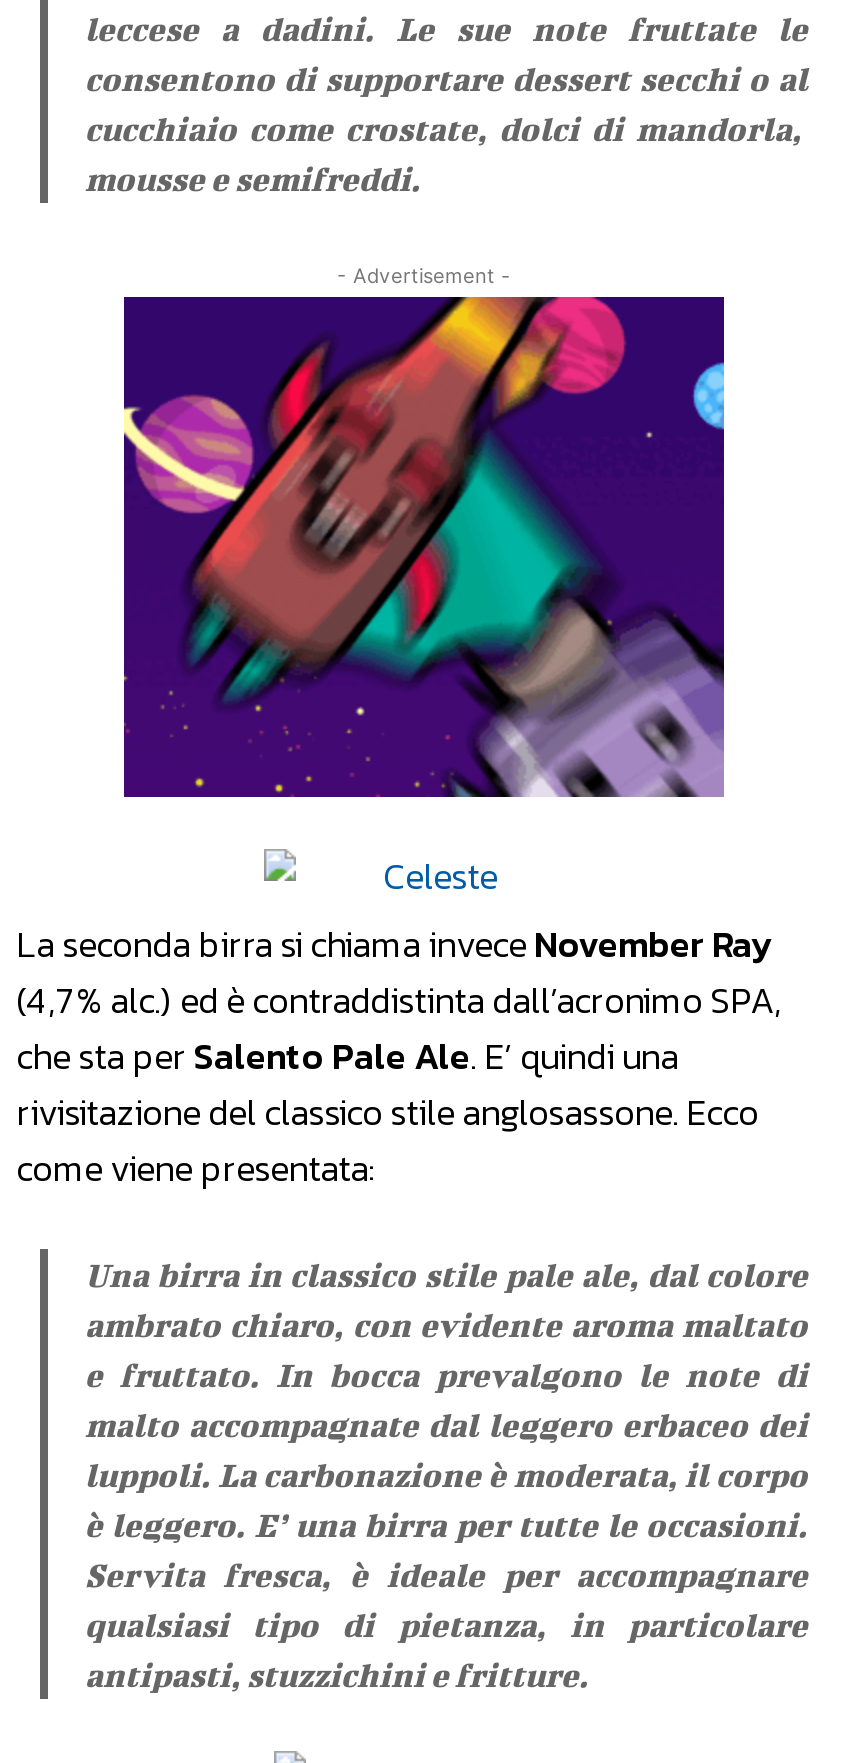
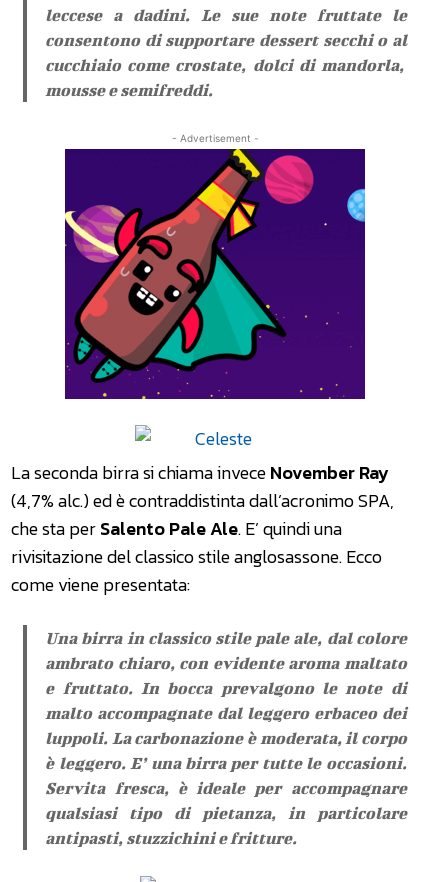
[124,295,726,799] [image] -> [64,148,366,400] [image]

